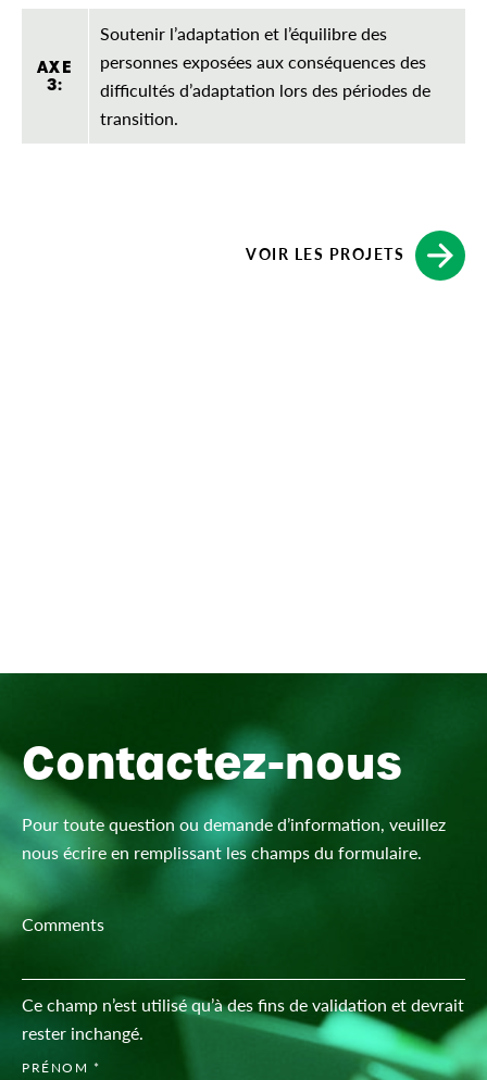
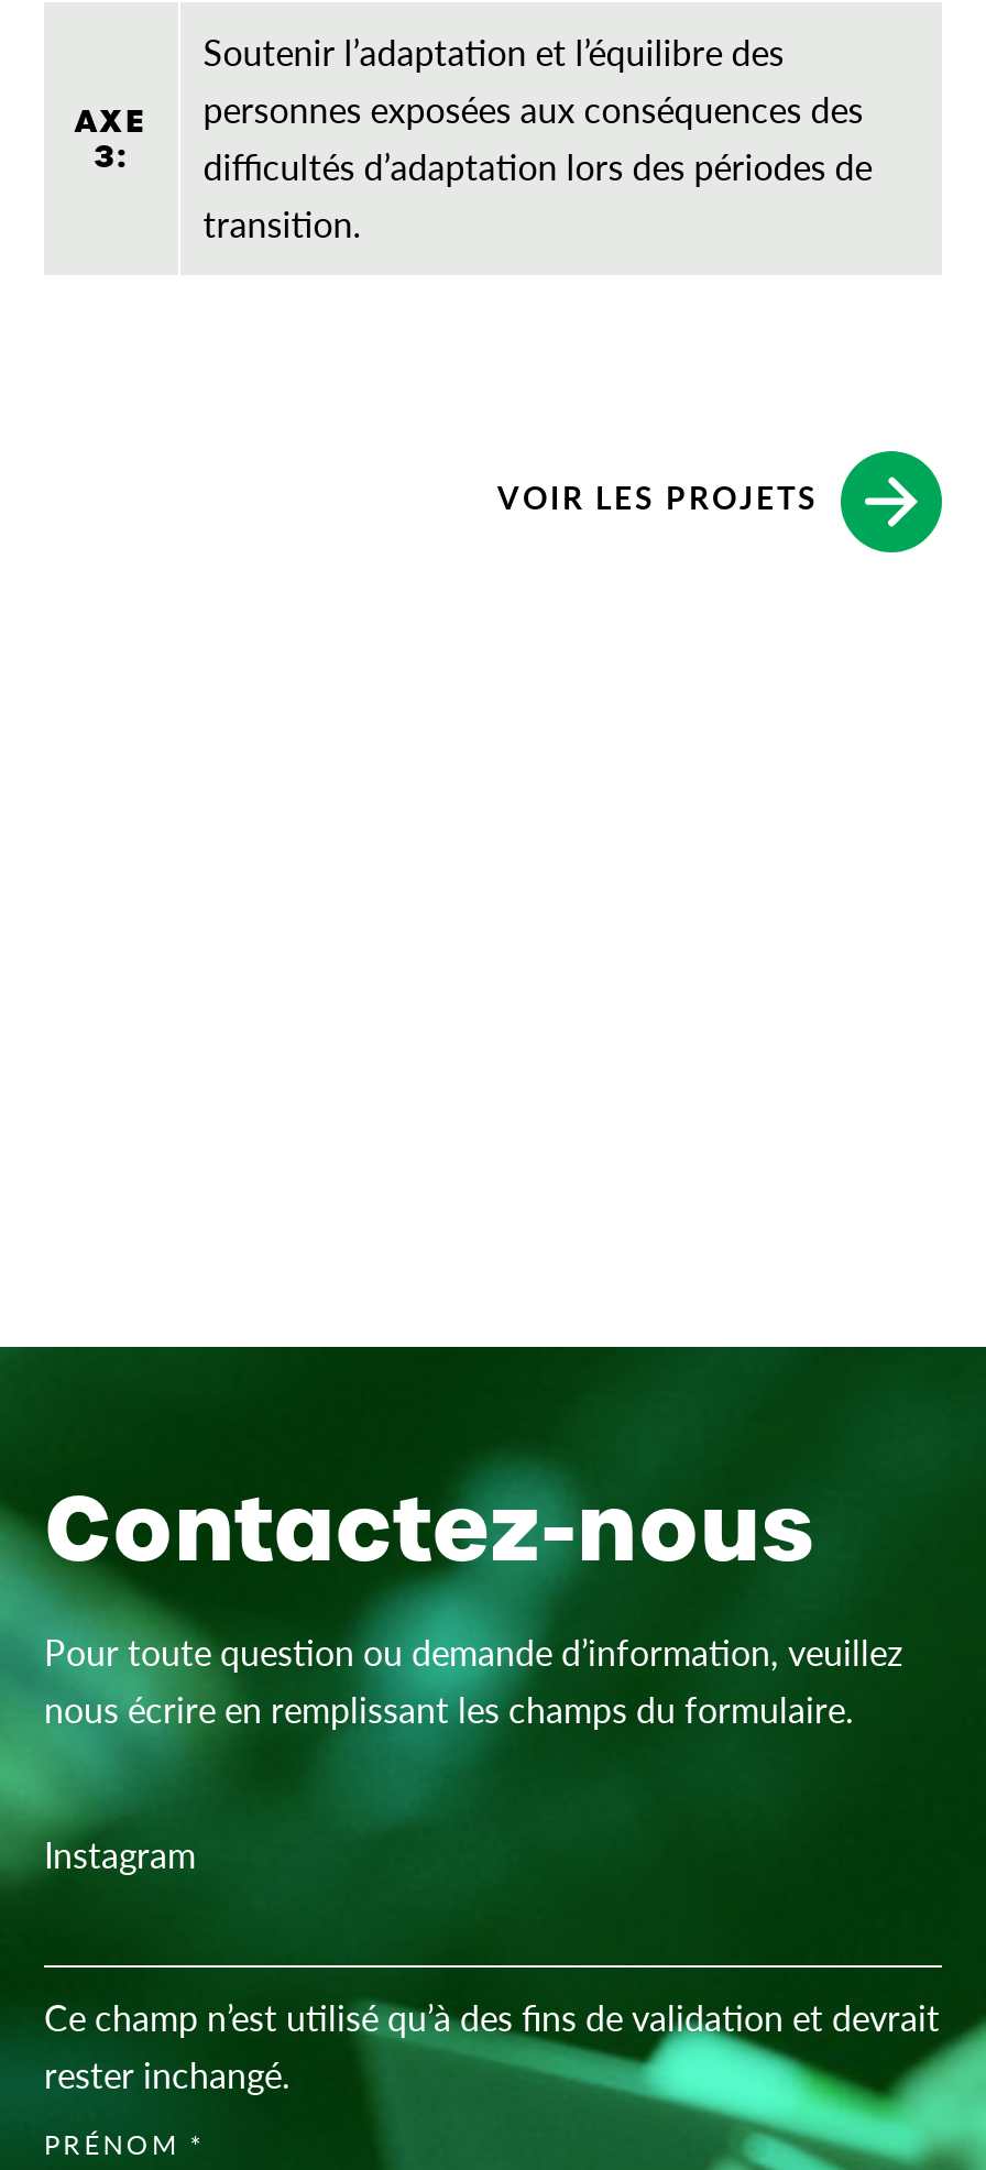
[22,911,104,936] Comments -> [44,1828,196,1879] Instagram

